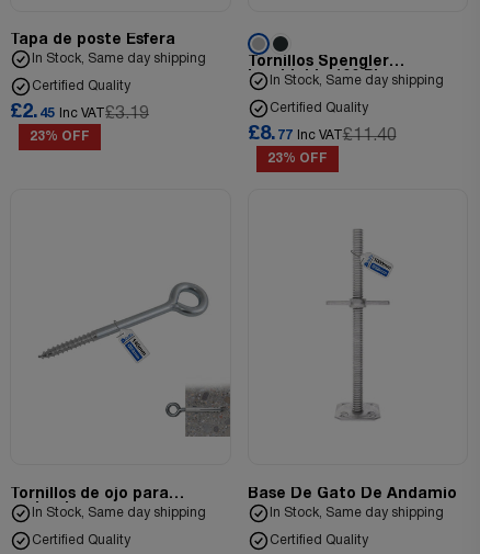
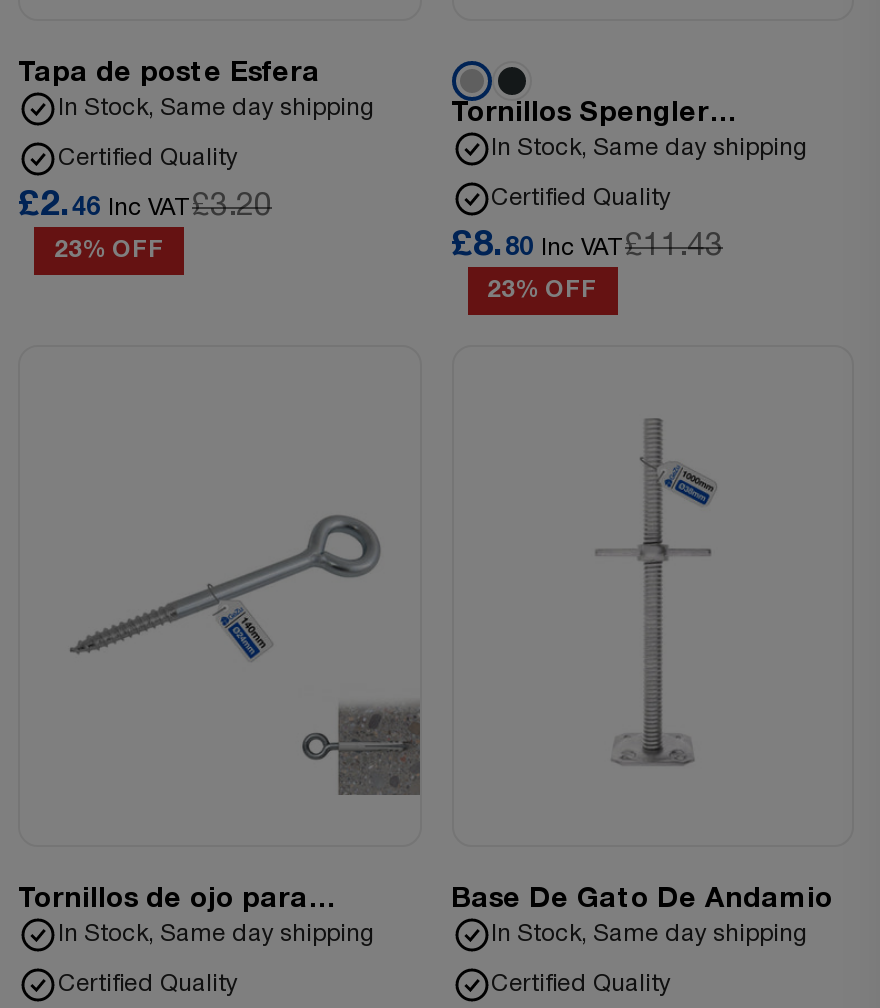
[10,104,149,122] £2.45 Inc VAT£3.19 -> [18,189,272,223] £2.46 Inc VAT£3.20
[247,126,396,144] £8. 77 Inc VAT£11.40 -> [451,229,723,263] £8. 80 Inc VAT£11.43

